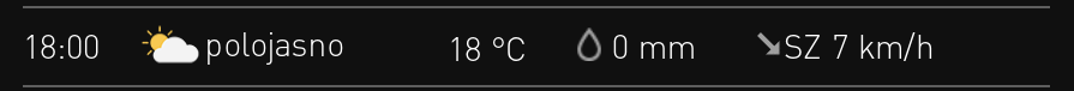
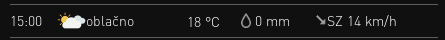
[23,21,344,64] 18:00 | polojasno -> [10,11,134,29] 15:00 | oblačno
[784,21,935,64] SZ 7 km/h -> [327,11,397,29] SZ 14 km/h

